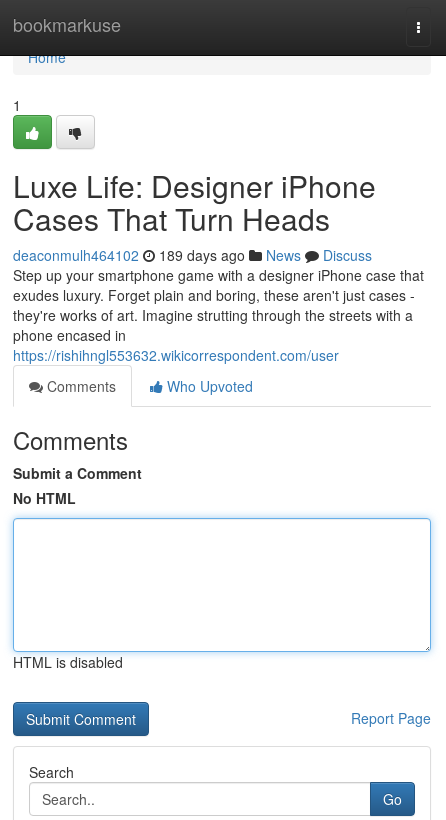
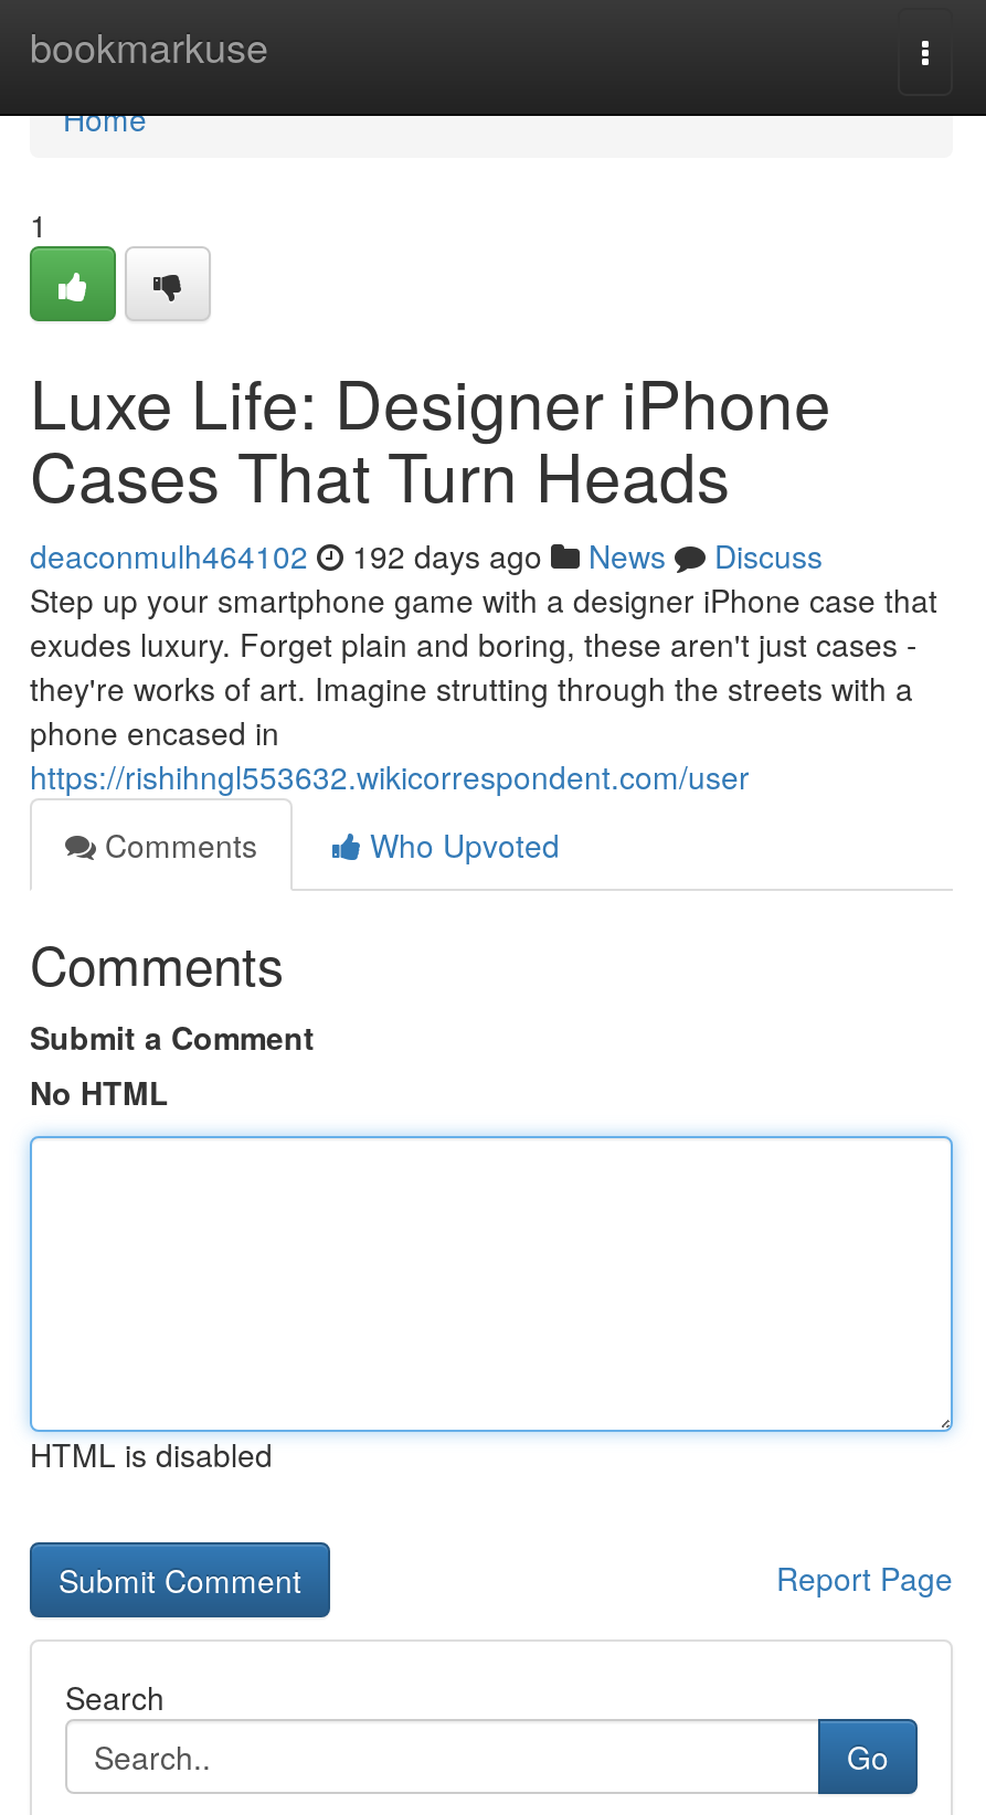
[13,245,372,265] deaconmulh464102 189 days ago News Discuss -> [30,533,823,577] deaconmulh464102 192 days ago News Discuss

